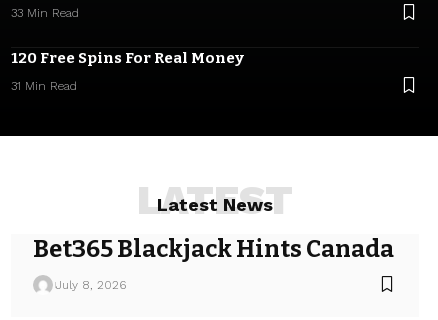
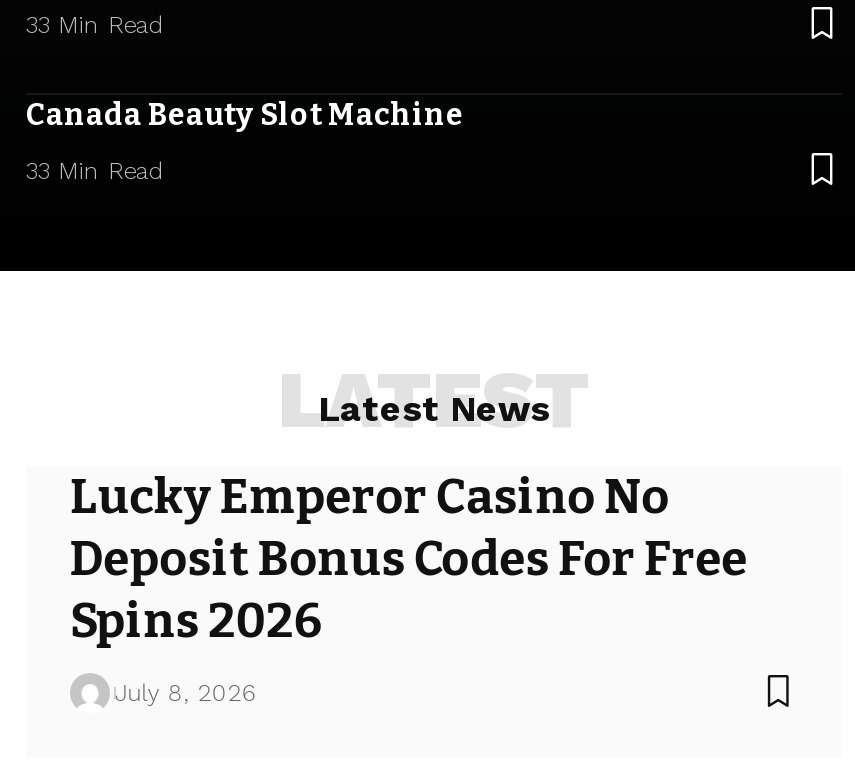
[11,49,244,67] 120 Free Spins For Real Money -> [26,97,464,133] Canada Beauty Slot Machine
[11,79,77,93] 31 Min Read -> [26,157,162,185] 33 Min Read
[33,235,394,263] Bet365 Blackjack Hints Canada -> [70,469,748,649] Lucky Emperor Casino No | Deposit Bonus Codes For Free | Spins 2026

